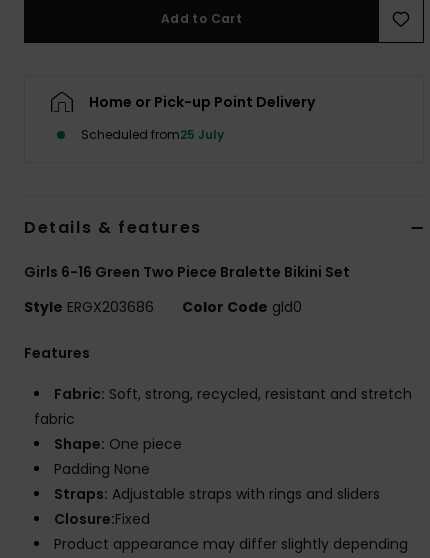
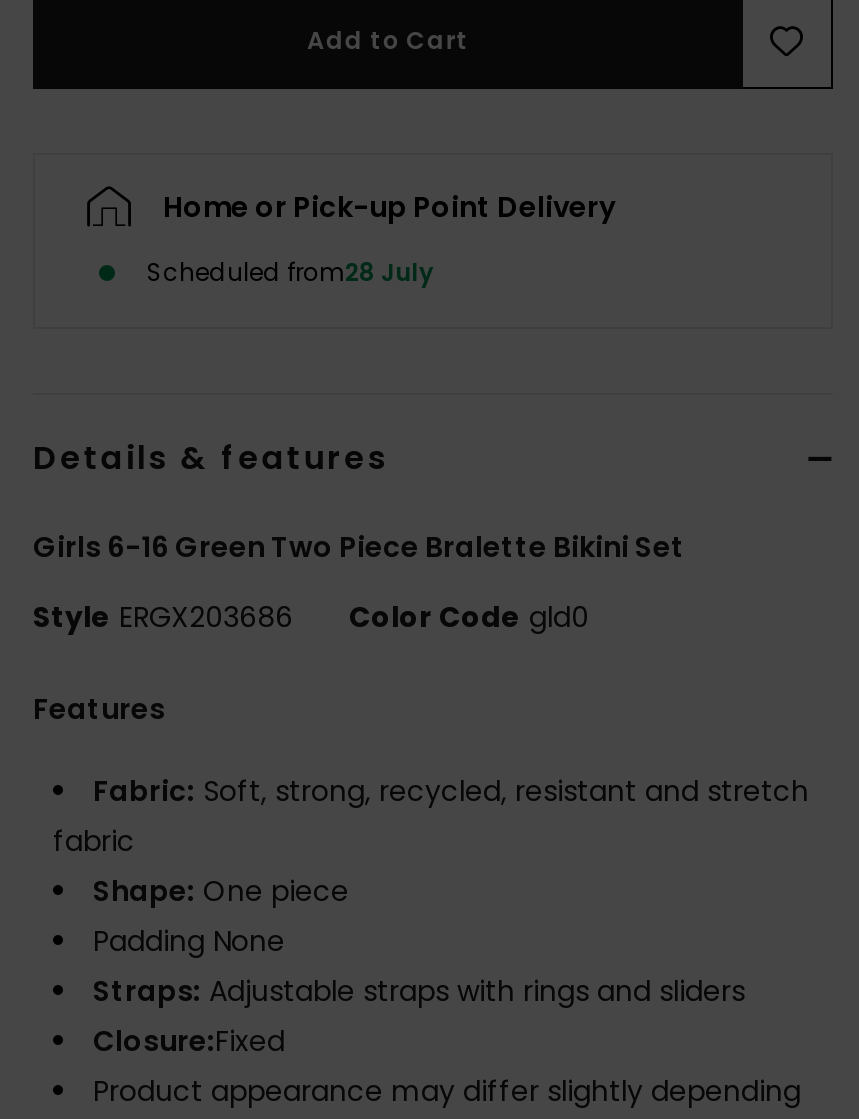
[81,126,224,143] Scheduled from25 July -> [147,255,433,289] Scheduled from28 July

